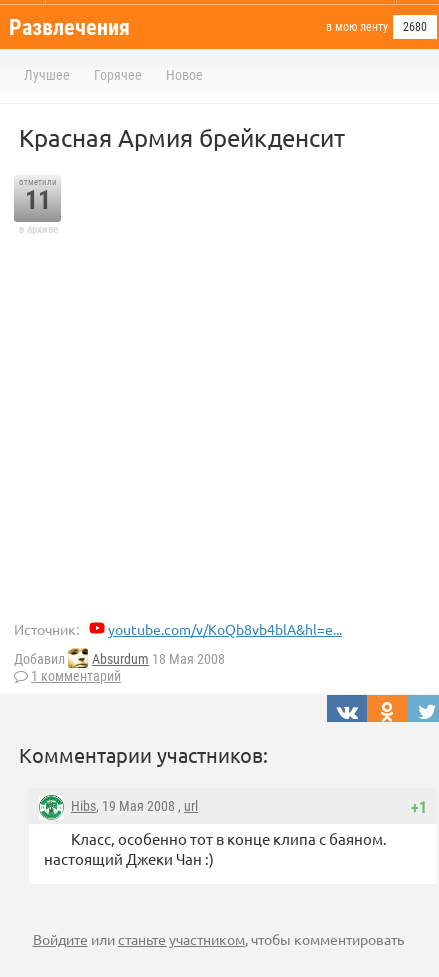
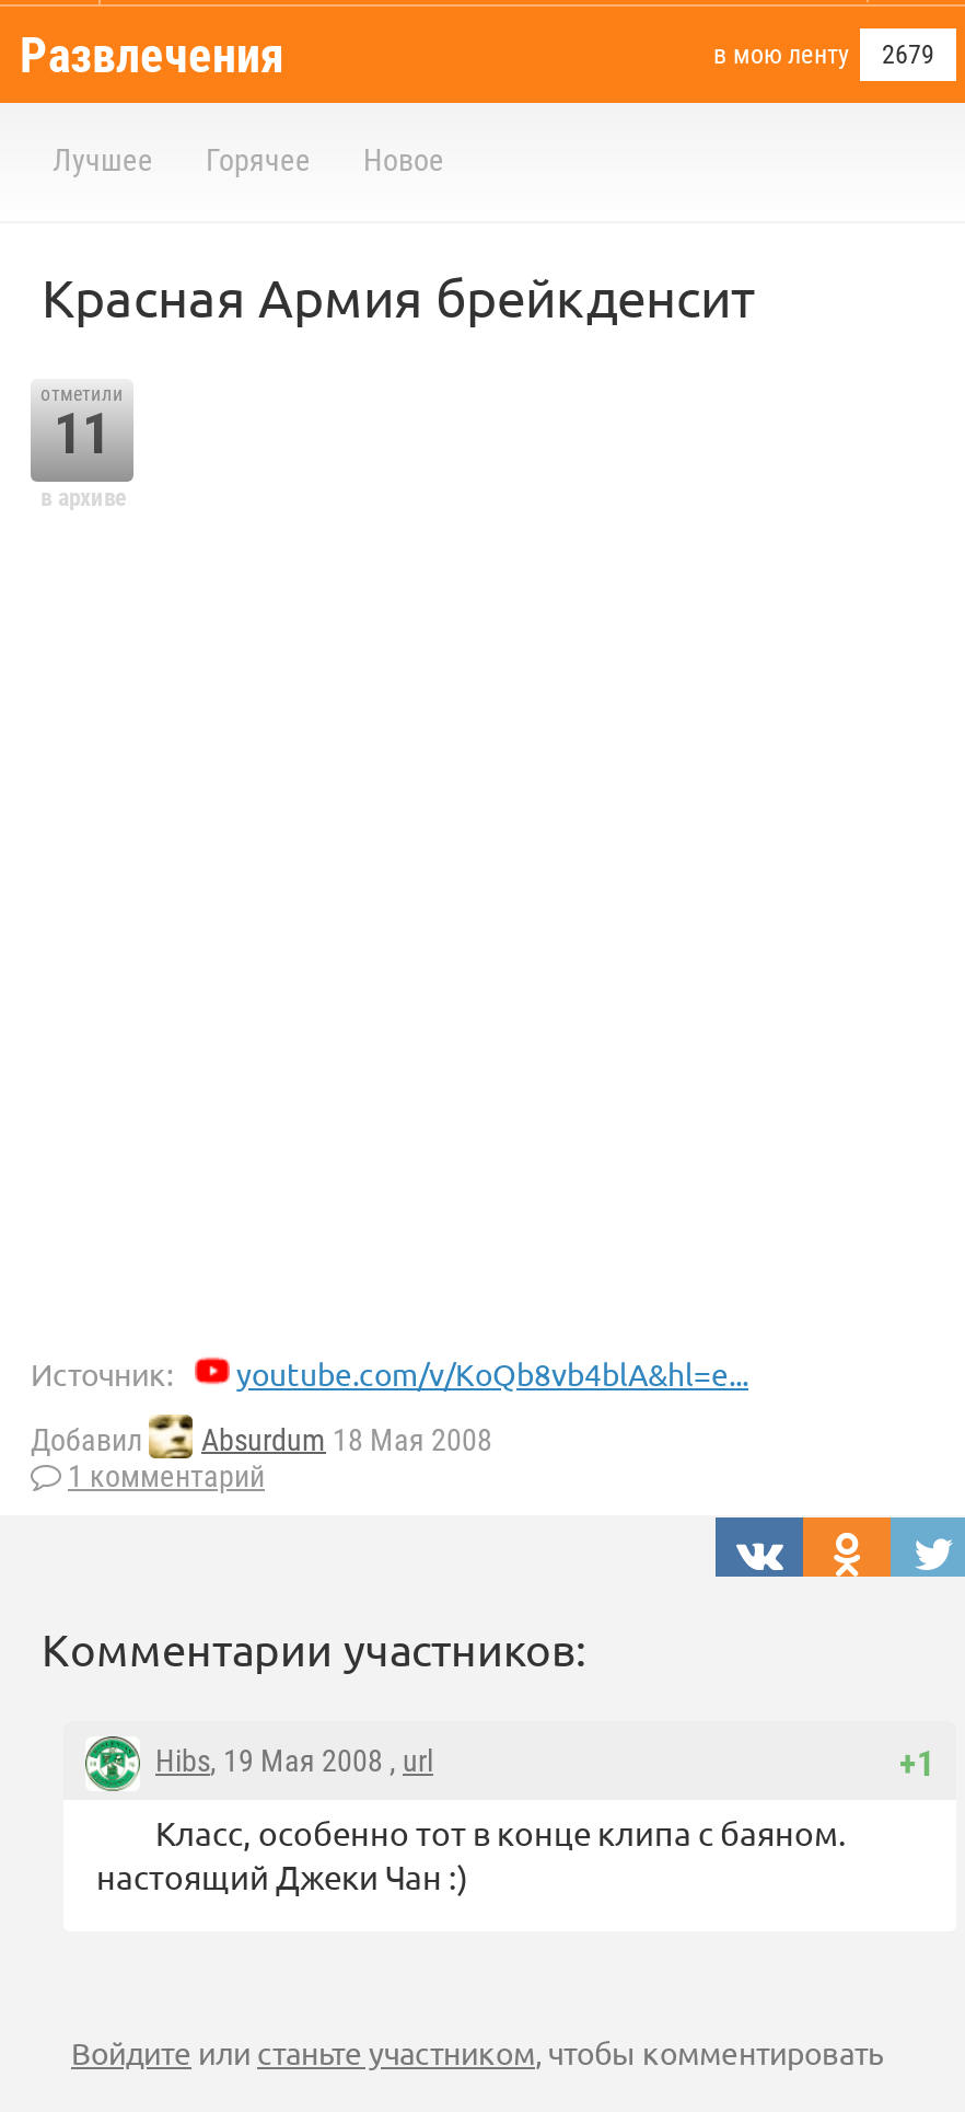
[326,20,427,34] в мою ленту 2680 -> [713,39,934,70] в мою ленту 2679

